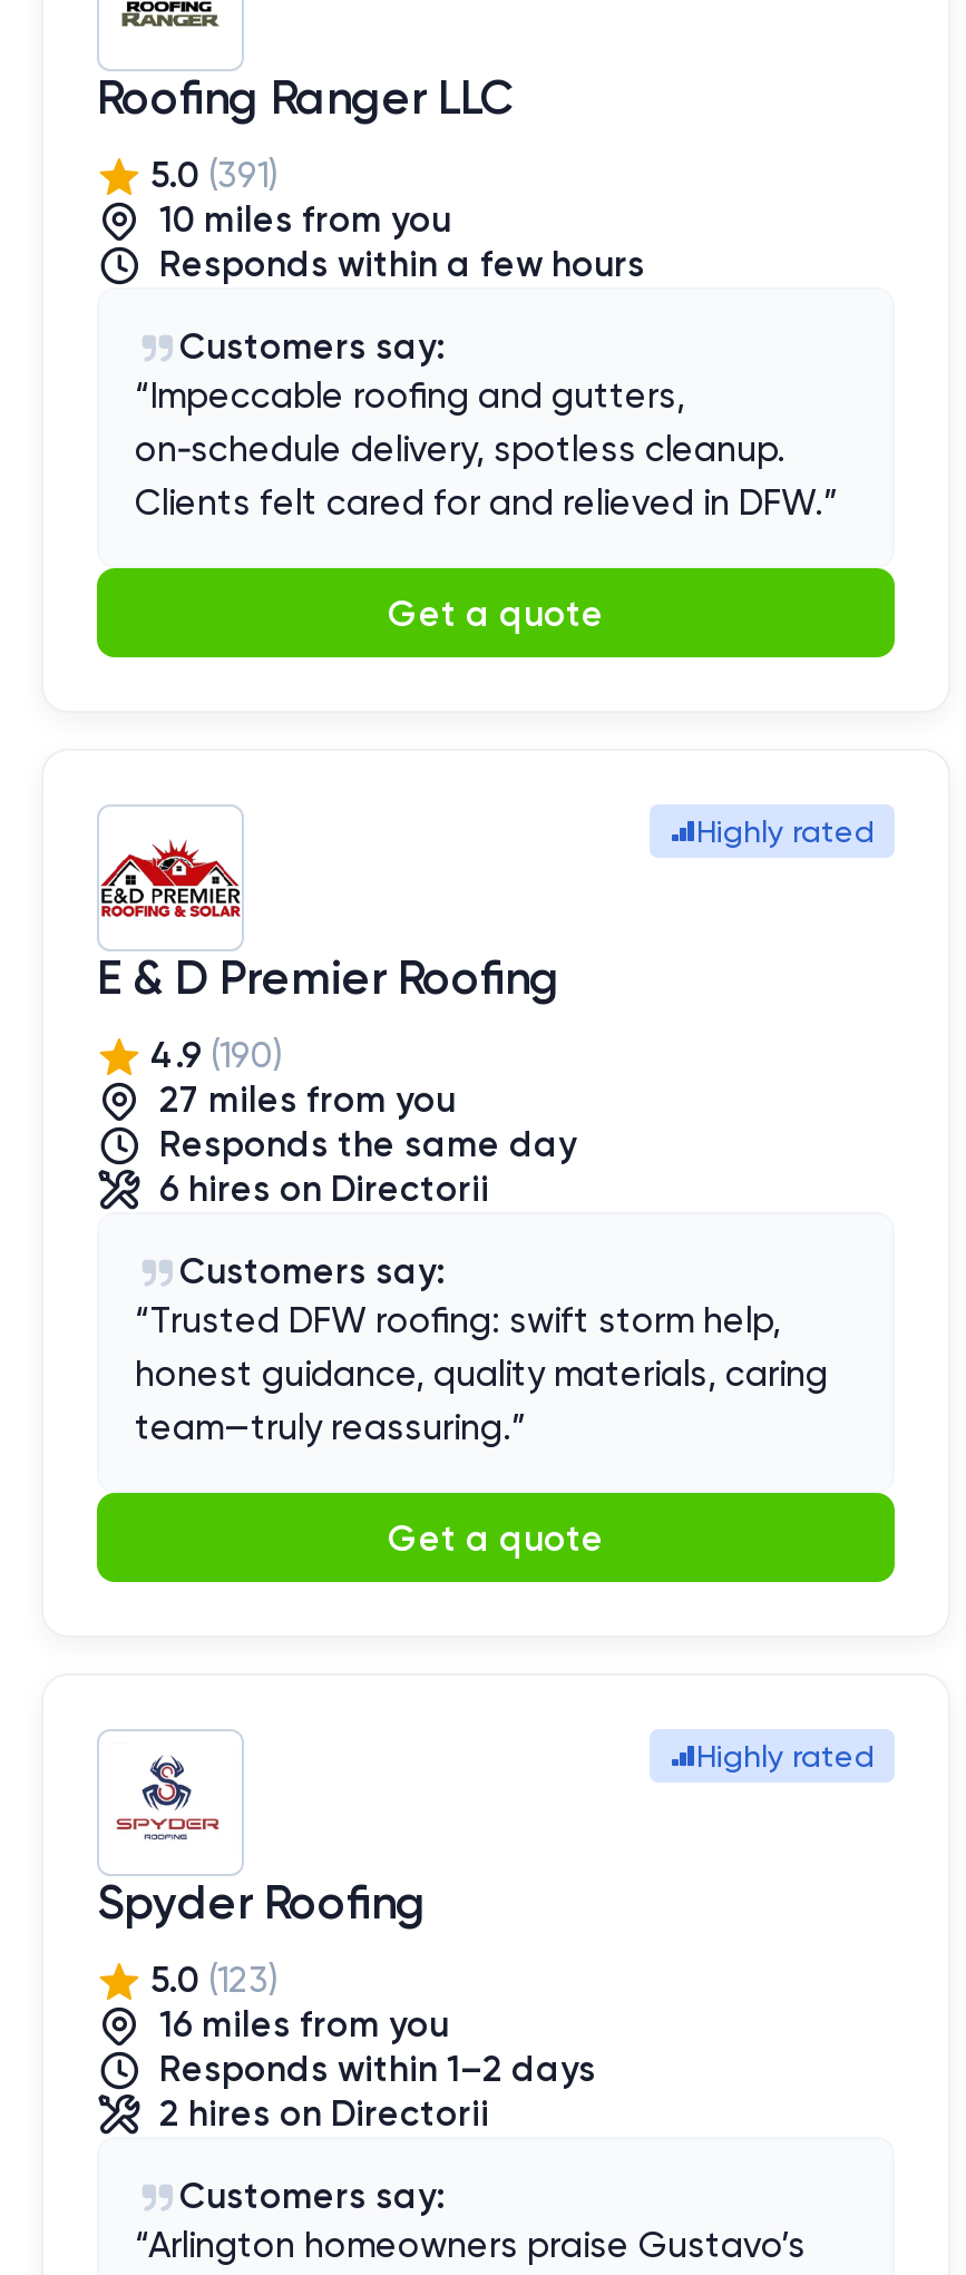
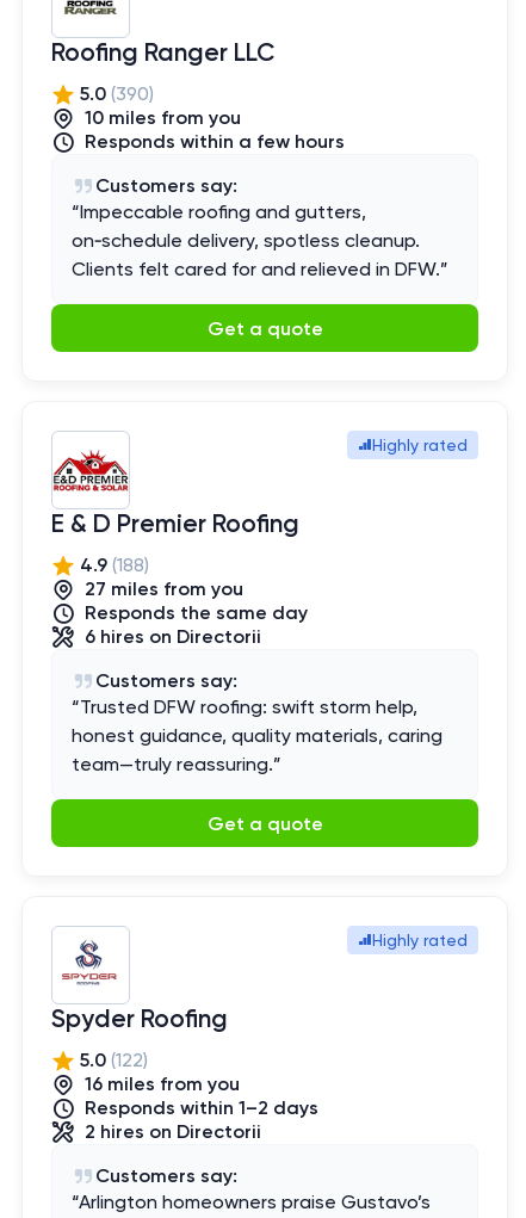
[150,154,277,196] 5.0 (391) -> [80,82,154,105] 5.0 (390)
[150,1034,282,1076] 4.9 (190) -> [80,554,149,576] 4.9 (188)
[150,1959,277,2001] 5.0 (123) -> [80,1049,148,1071] 5.0 (122)

